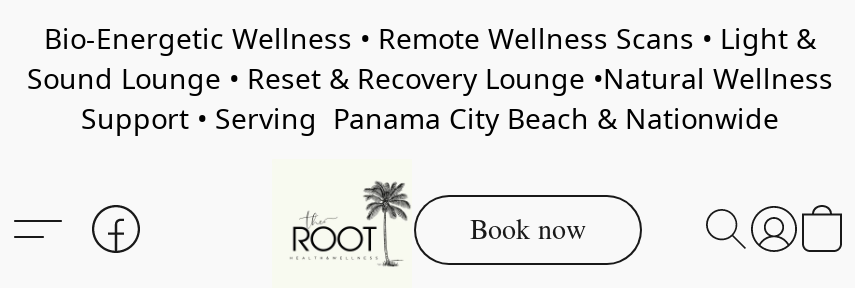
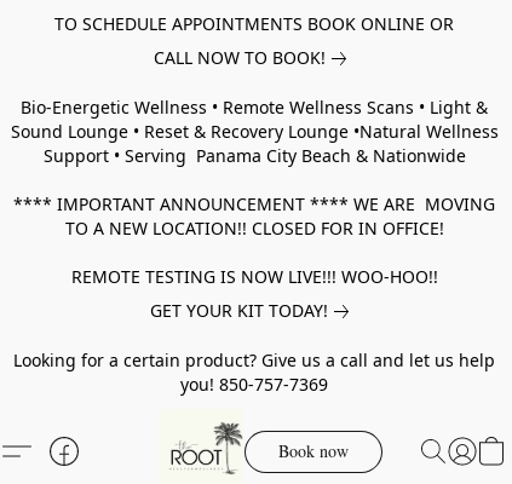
none -> [54,12,454,69] TO SCHEDULE APPOINTMENTS BOOK ONLINE OR | CALL NOW TO BOOK!
none -> [13,192,495,396] **** IMPORTANT ANNOUNCEMENT **** WE ARE MOVING | TO A NEW LOCATION!! CLOSED FOR IN OFFICE! | REMOTE TESTING IS NOW LIVE!!! WOO-HOO!! | GET YOUR KIT TODAY! | Looking for a certain product? Give us a call and let us help | you! 850-757-7369

